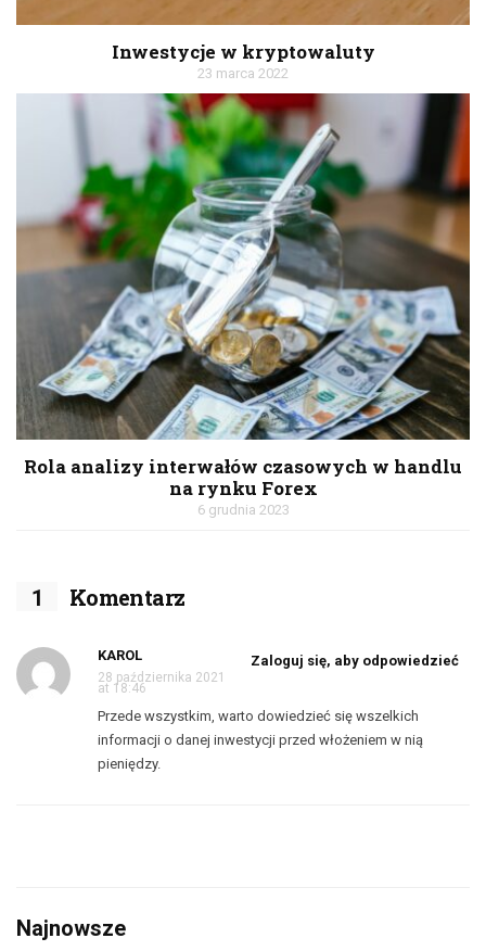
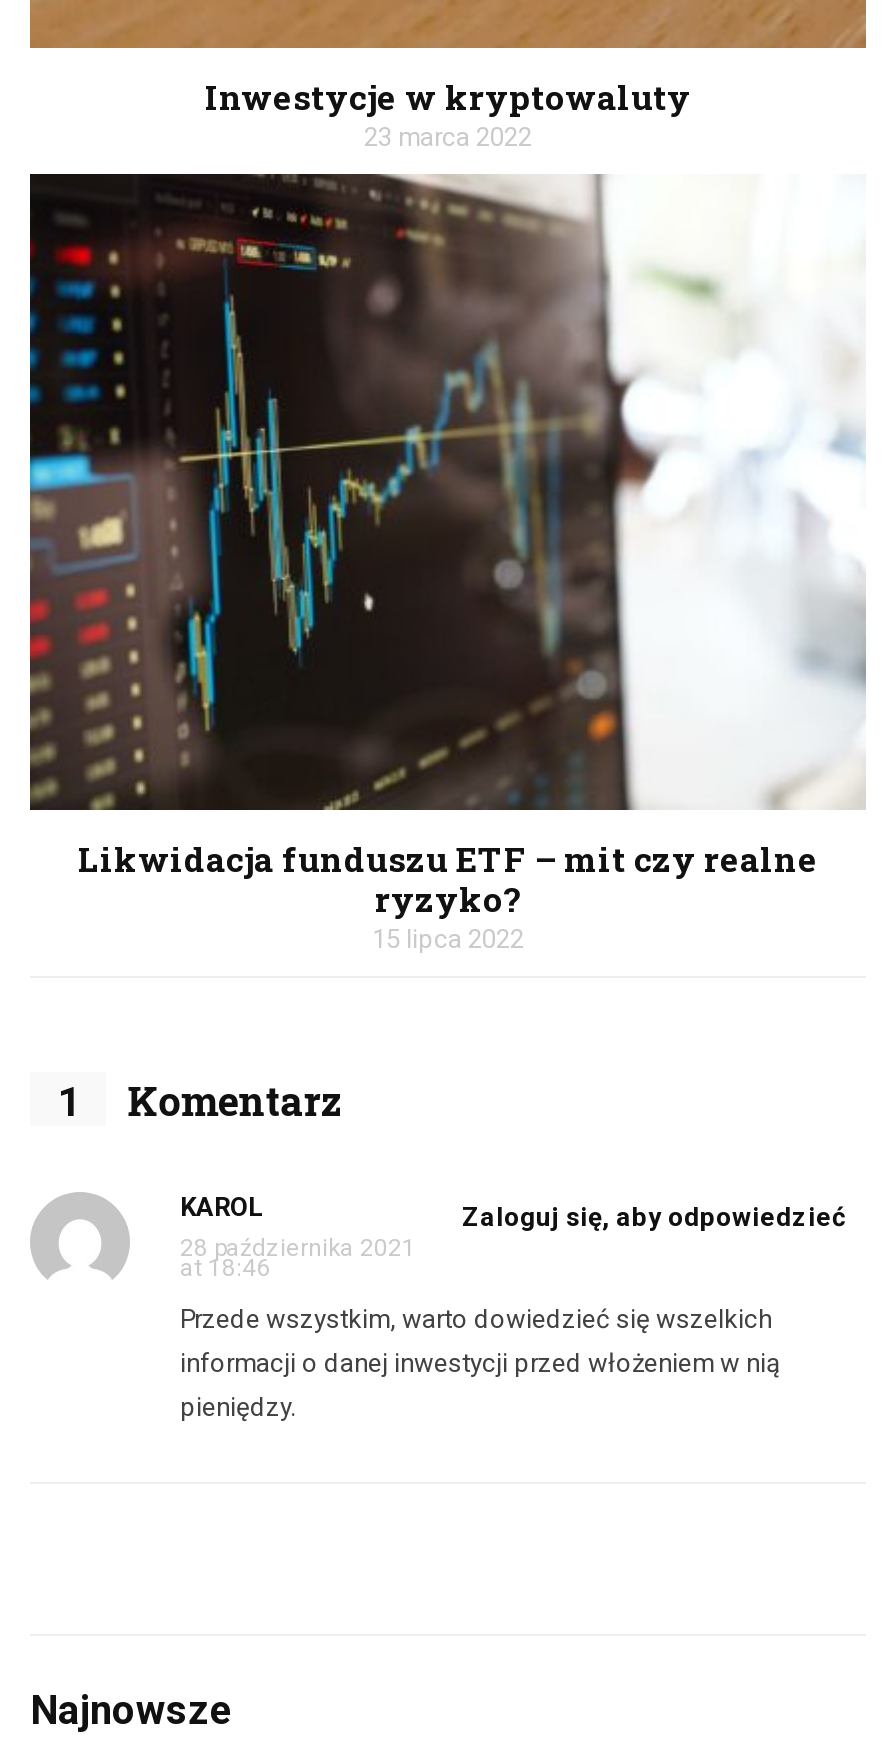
[15,92,471,518] [image] | Rola analizy interwałów czasowych w handlu | na rynku Forex | 6 grudnia 2023 -> [28,172,866,954] [image] | Likwidacja funduszu ETF – mit czy realne | ryzyko? | 15 lipca 2022

